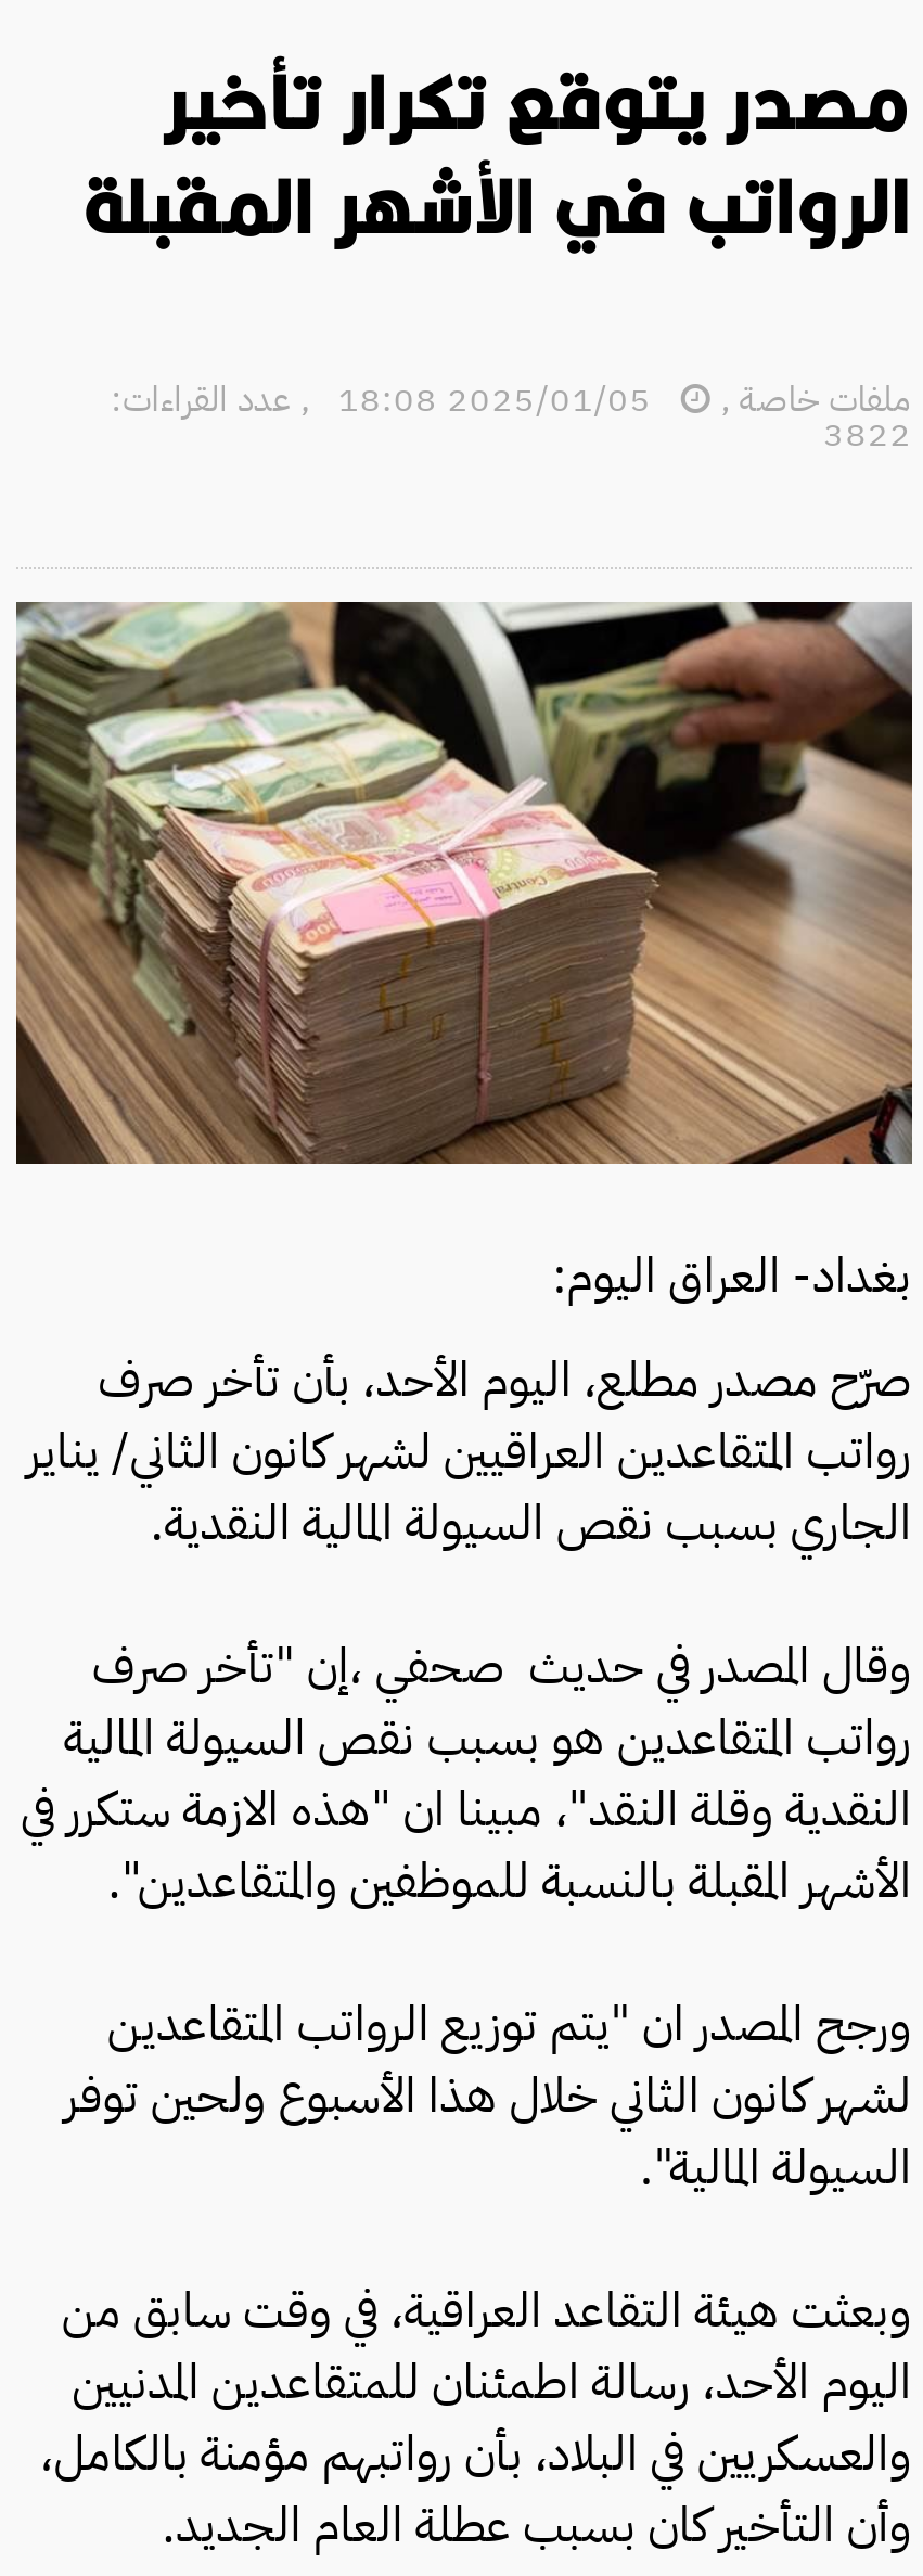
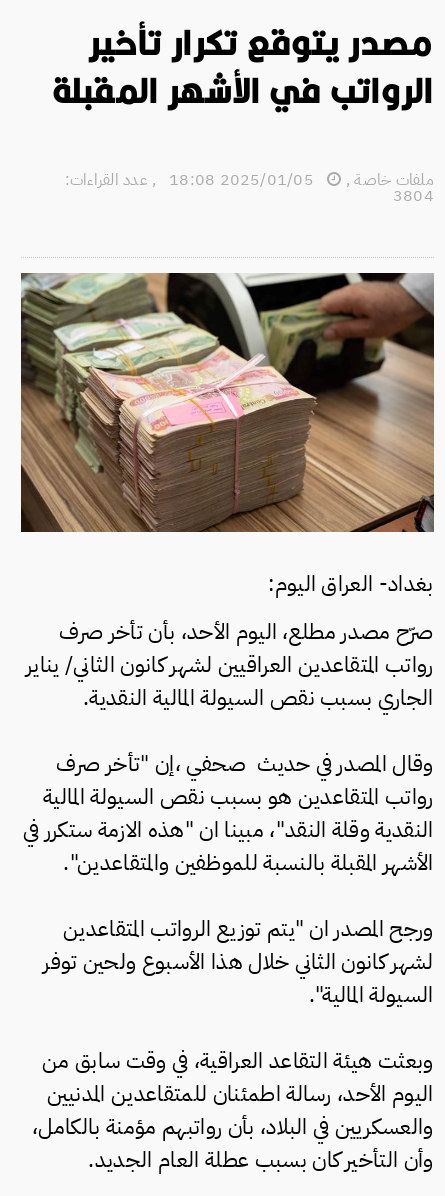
[823,409,912,461] 3822 -> [393,184,434,208] 3804

